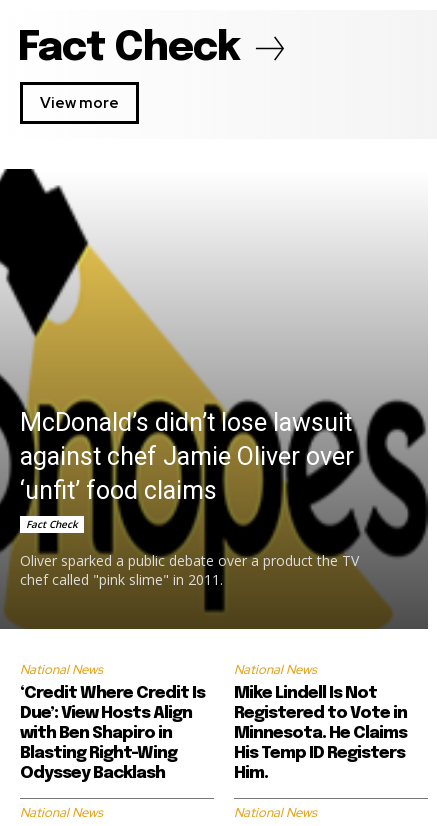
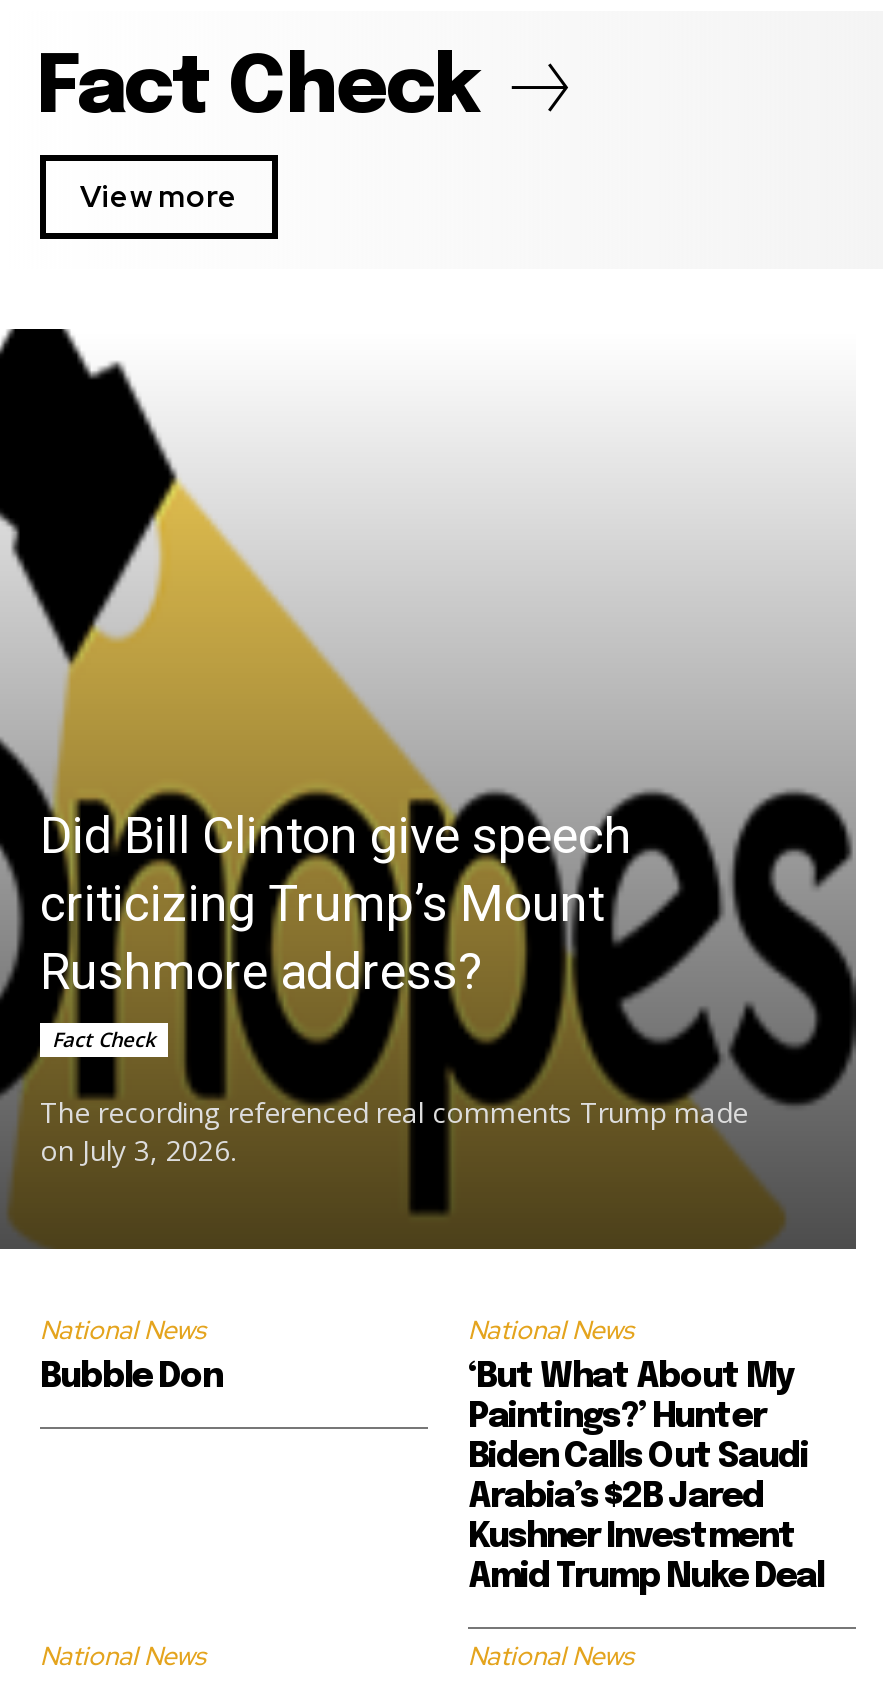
[20,408,354,505] McDonald’s didn’t lose lawsuit | against chef Jamie Oliver over | ‘unfit’ food claims -> [40,808,632,1002] Did Bill Clinton give speech | criticizing Trump’s Mount | Rushmore address?
[20,551,359,589] Oliver sparked a public debate over a product the TV | chef called "pink slime" in 2011. -> [40,1094,748,1170] The recording referenced real comments Trump made | on July 3, 2026.
[20,685,205,782] ‘Credit Where Credit Is | Due’: View Hosts Align | with Ben Shapiro in | Blasting Right-Wing | Odyssey Backlash -> [40,1362,222,1396] Bubble Don
[234,685,407,782] Mike Lindell Is Not | Registered to Vote in | Minnesota. He Claims | His Temp ID Registers | Him. -> [468,1362,824,1596] ‘But What About My | Paintings?’ Hunter | Biden Calls Out Saudi | Arabia’s $2B Jared | Kushner Investment | Amid Trump Nuke Deal

